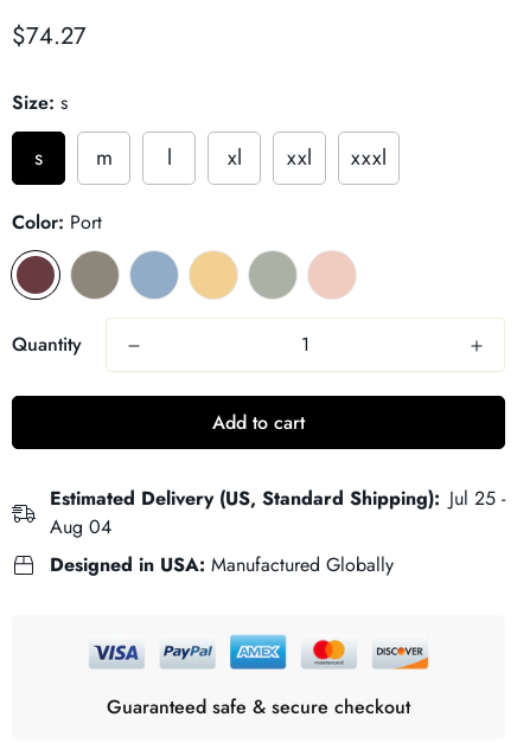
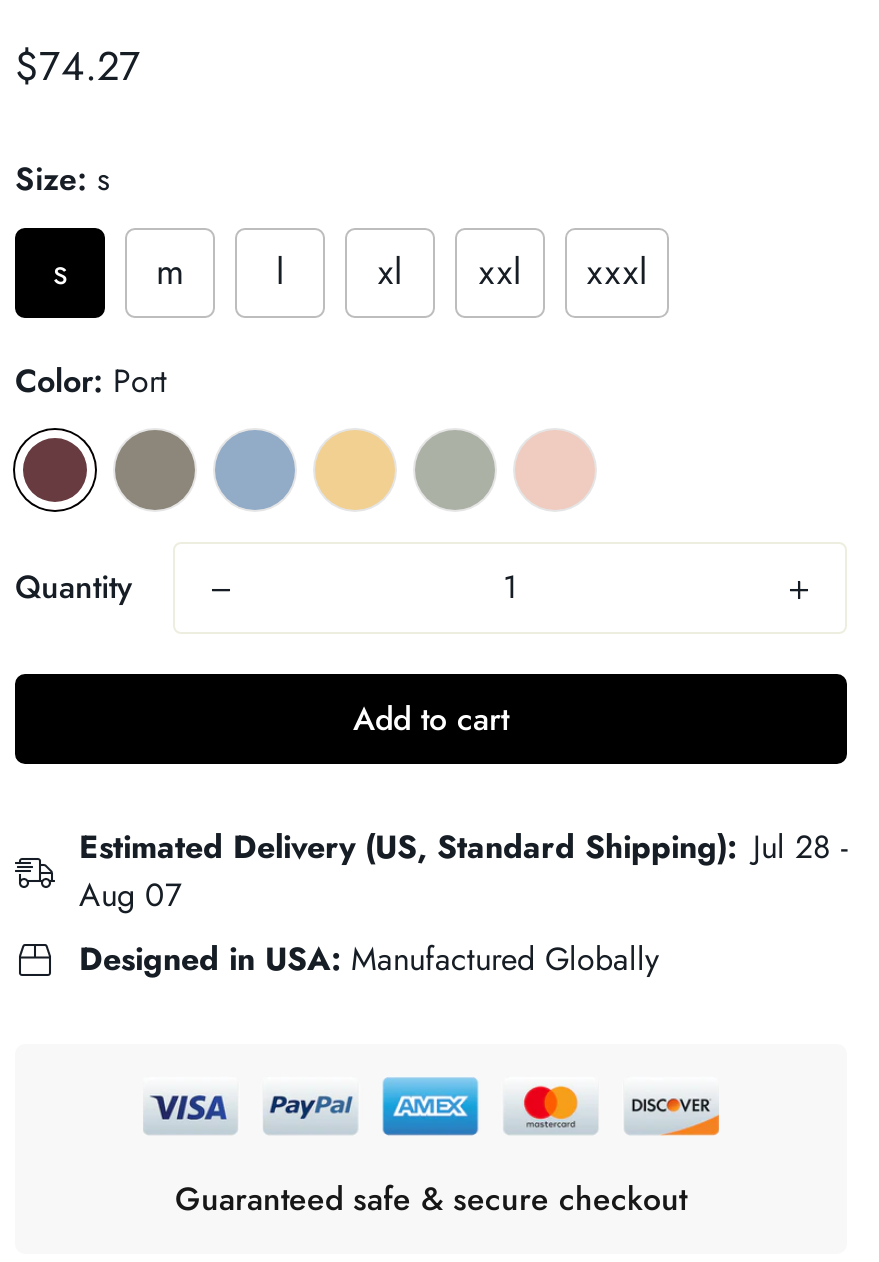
[50,484,505,511] Estimated Delivery (US, Standard Shipping): Jul 25 - -> [79,823,847,869] Estimated Delivery (US, Standard Shipping): Jul 28 -
[50,513,111,540] Aug 04 -> [79,871,181,917] Aug 07

